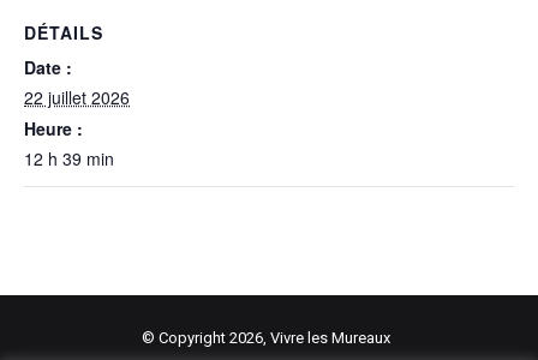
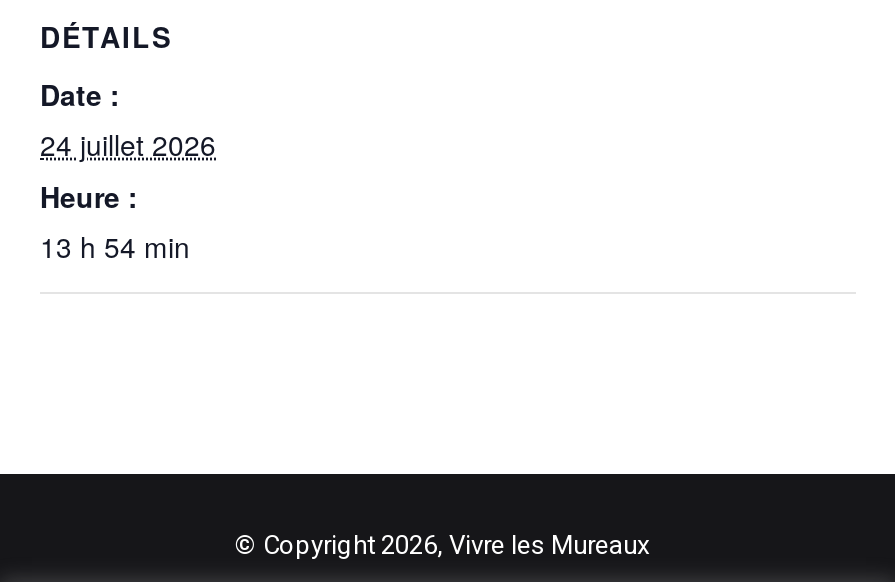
[24,85,130,109] 22 juillet 2026 -> [40,125,216,165] 24 juillet 2026
[24,146,114,170] 12 h 39 min -> [40,227,190,267] 13 h 54 min

